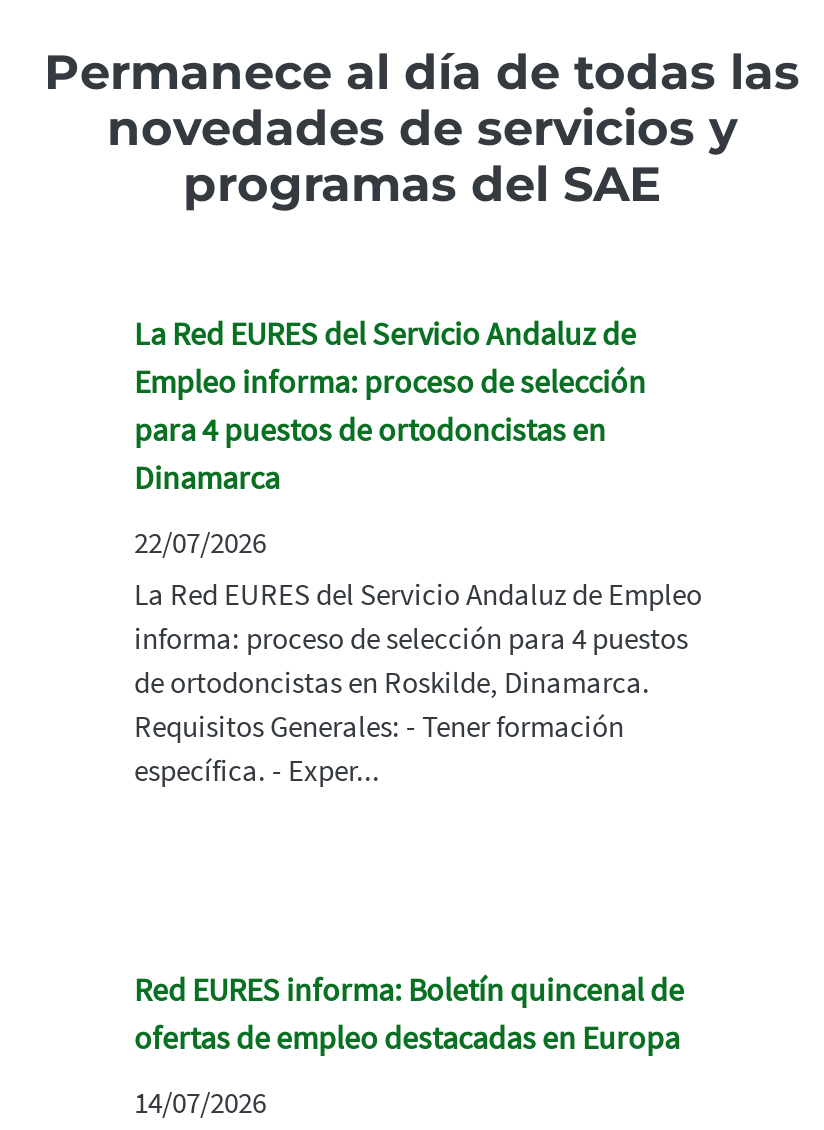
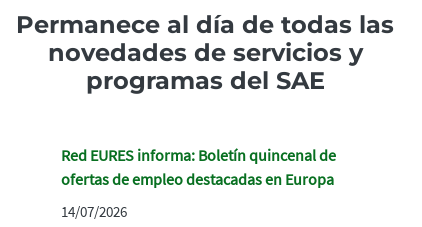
[134,313,702,789] La Red EURES del Servicio Andaluz de | Empleo informa: proceso de selección | para 4 puestos de ortodoncistas en | Dinamarca | 22/07/2026 | La Red EURES del Servicio Andaluz de Empleo | informa: proceso de selección para 4 puestos | de ortodoncistas en Roskilde, Dinamarca. | Requisitos Generales: - Tener formación | específica. - Exper... -> none

